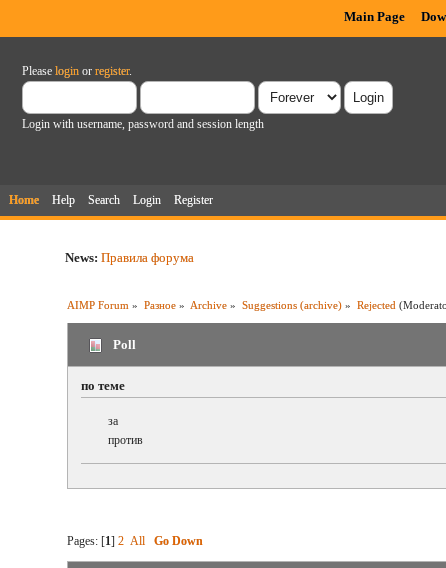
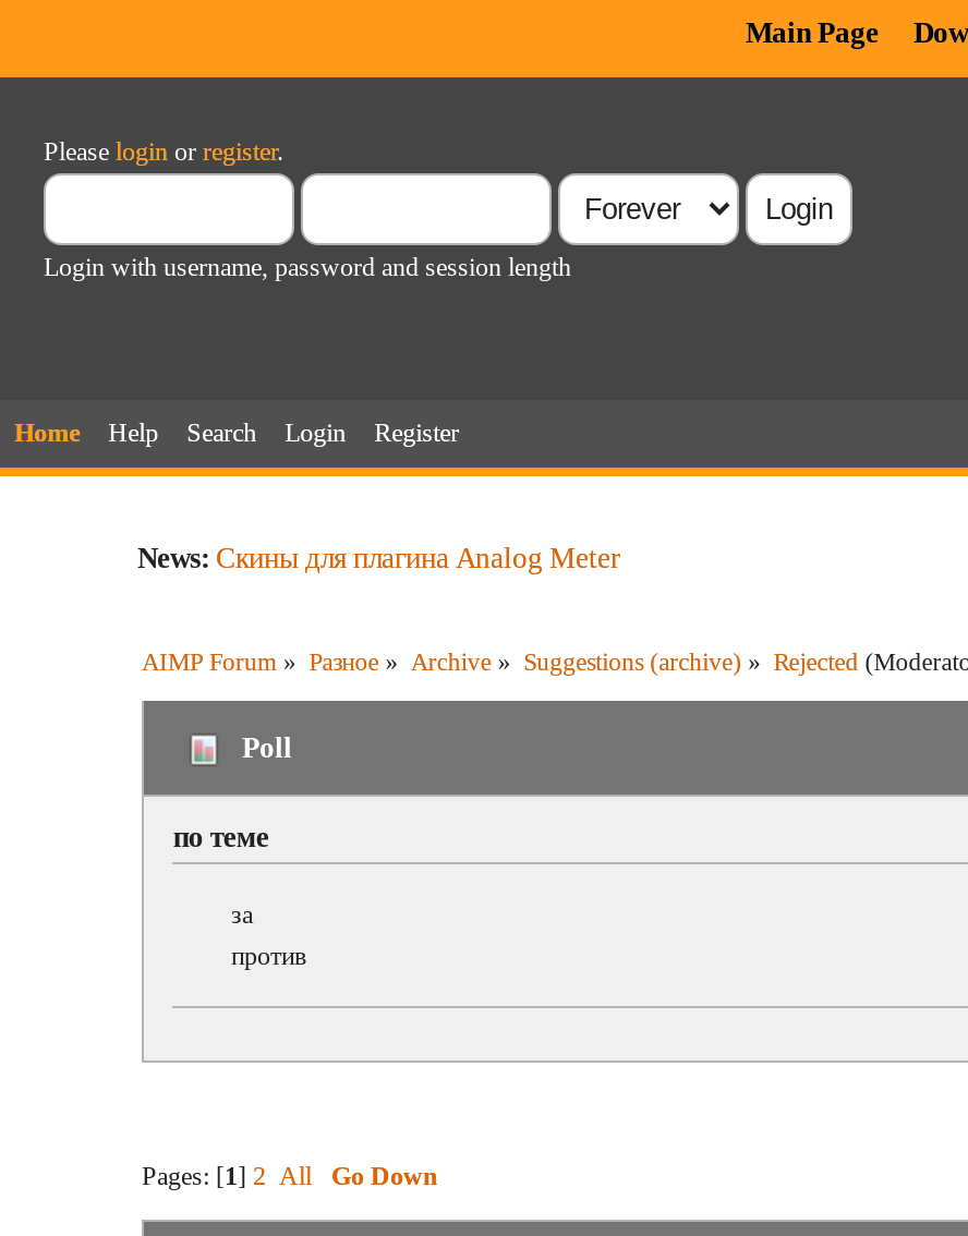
[65,250,194,265] News: Правила форума -> [137,542,619,574] News: Скины для плагина Analog Meter

